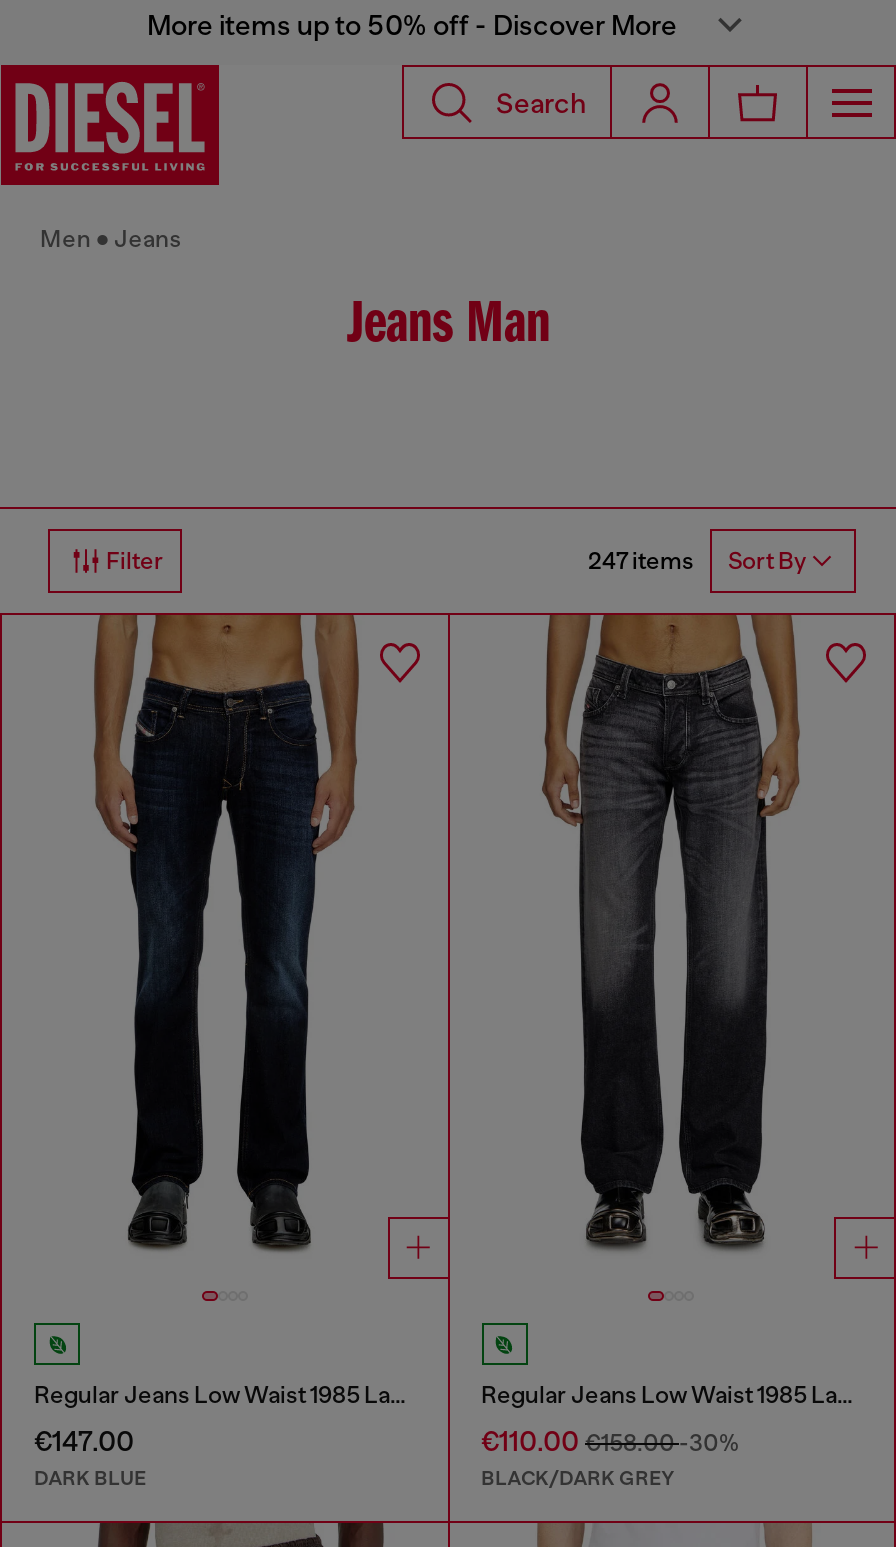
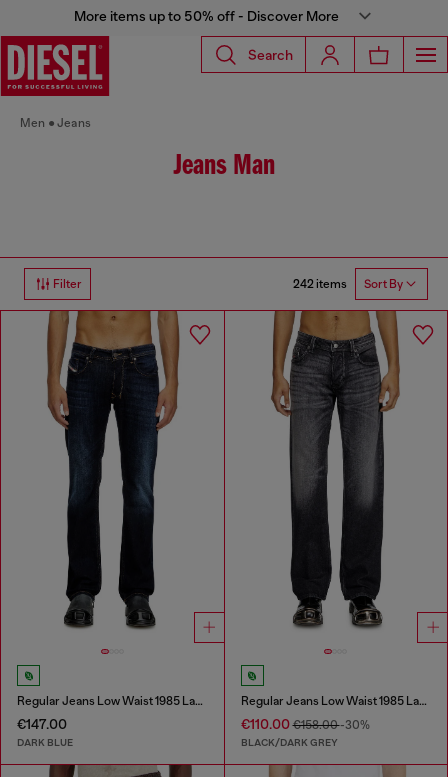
[588,547,806,576] 247 items Sort By -> [293,277,403,291] 242 items Sort By

